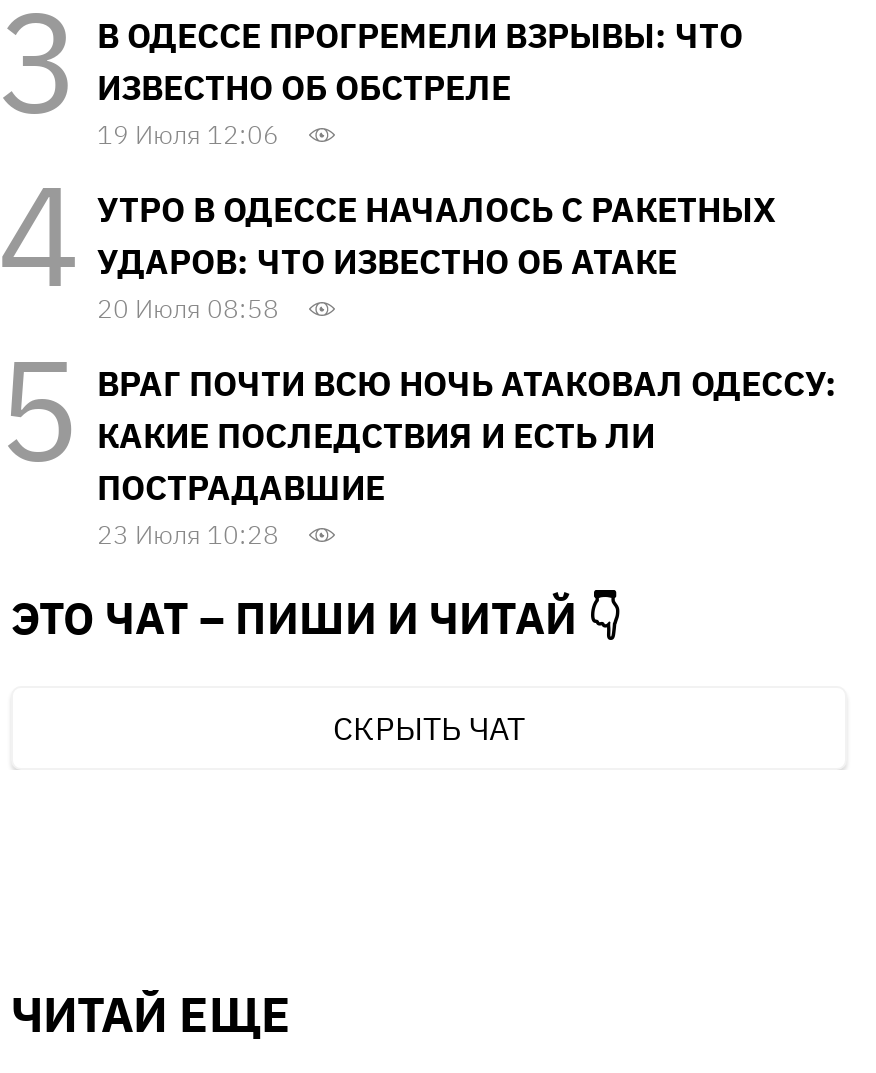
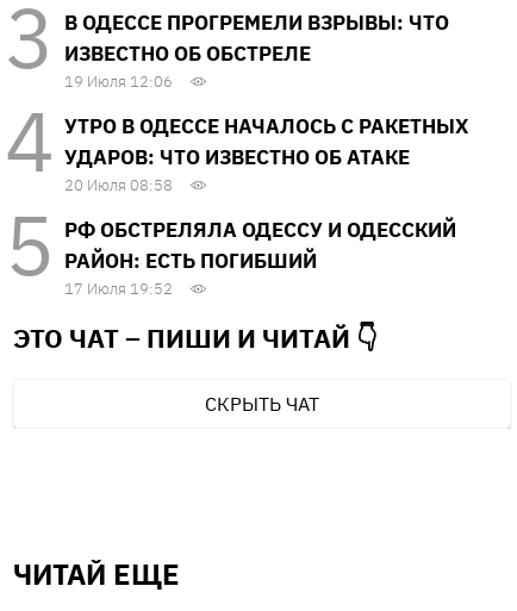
[97,363,837,553] ВРАГ ПОЧТИ ВСЮ НОЧЬ АТАКОВАЛ ОДЕССУ: | КАКИЕ ПОСЛЕДСТВИЯ И ЕСТЬ ЛИ | ПОСТРАДАВШИЕ | 23 Июля 10:28 -> [64,217,456,299] РФ ОБСТРЕЛЯЛА ОДЕССУ И ОДЕССКИЙ | РАЙОН: ЕСТЬ ПОГИБШИЙ | 17 Июля 19:52

